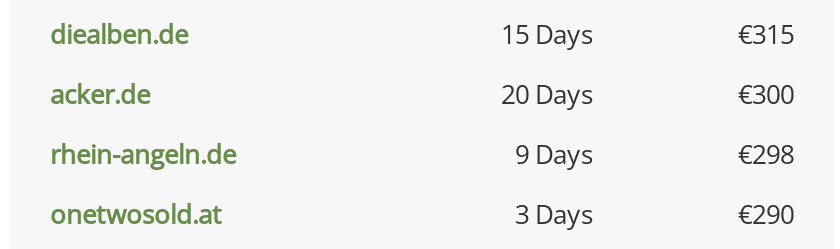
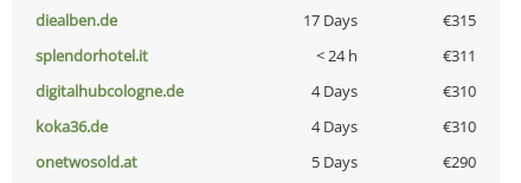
[501,16,593,52] 15 Days -> [303,9,357,31] 17 Days
[50,76,794,172] acker.de | 20 Days | €300 | rhein-angeln.de | 9 Days | €298 -> [36,45,476,137] splendorhotel.it | < 24 h | €311 | digitalhubcologne.de | 4 Days | €310 | koka36.de | 4 Days | €310
[515,196,593,232] 3 Days -> [311,151,357,172] 5 Days

